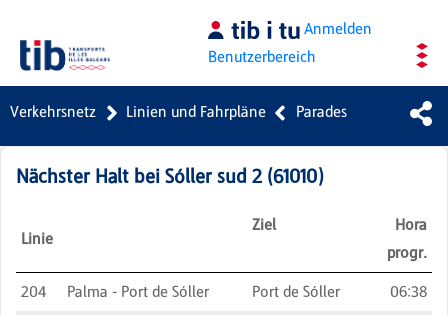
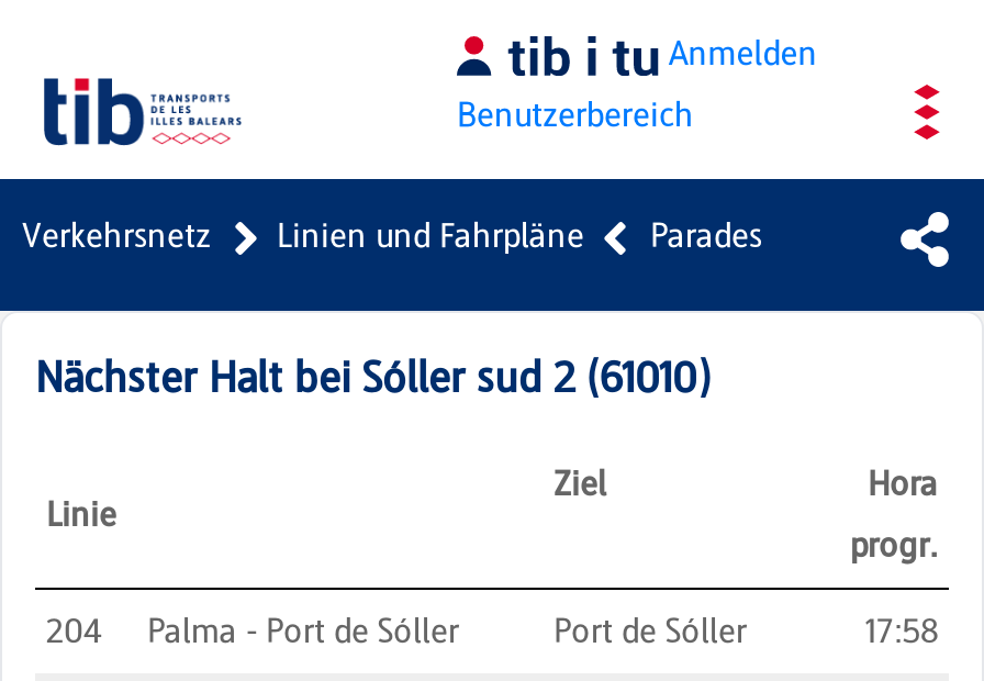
[390,282,427,301] 06:38 -> [865,610,938,651] 17:58

